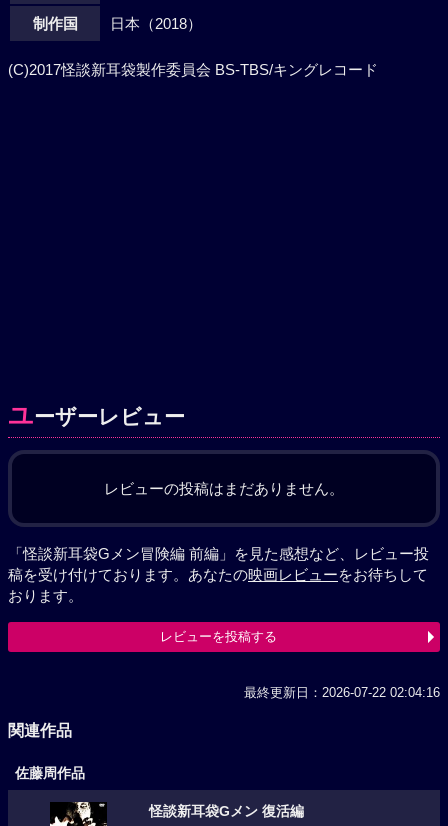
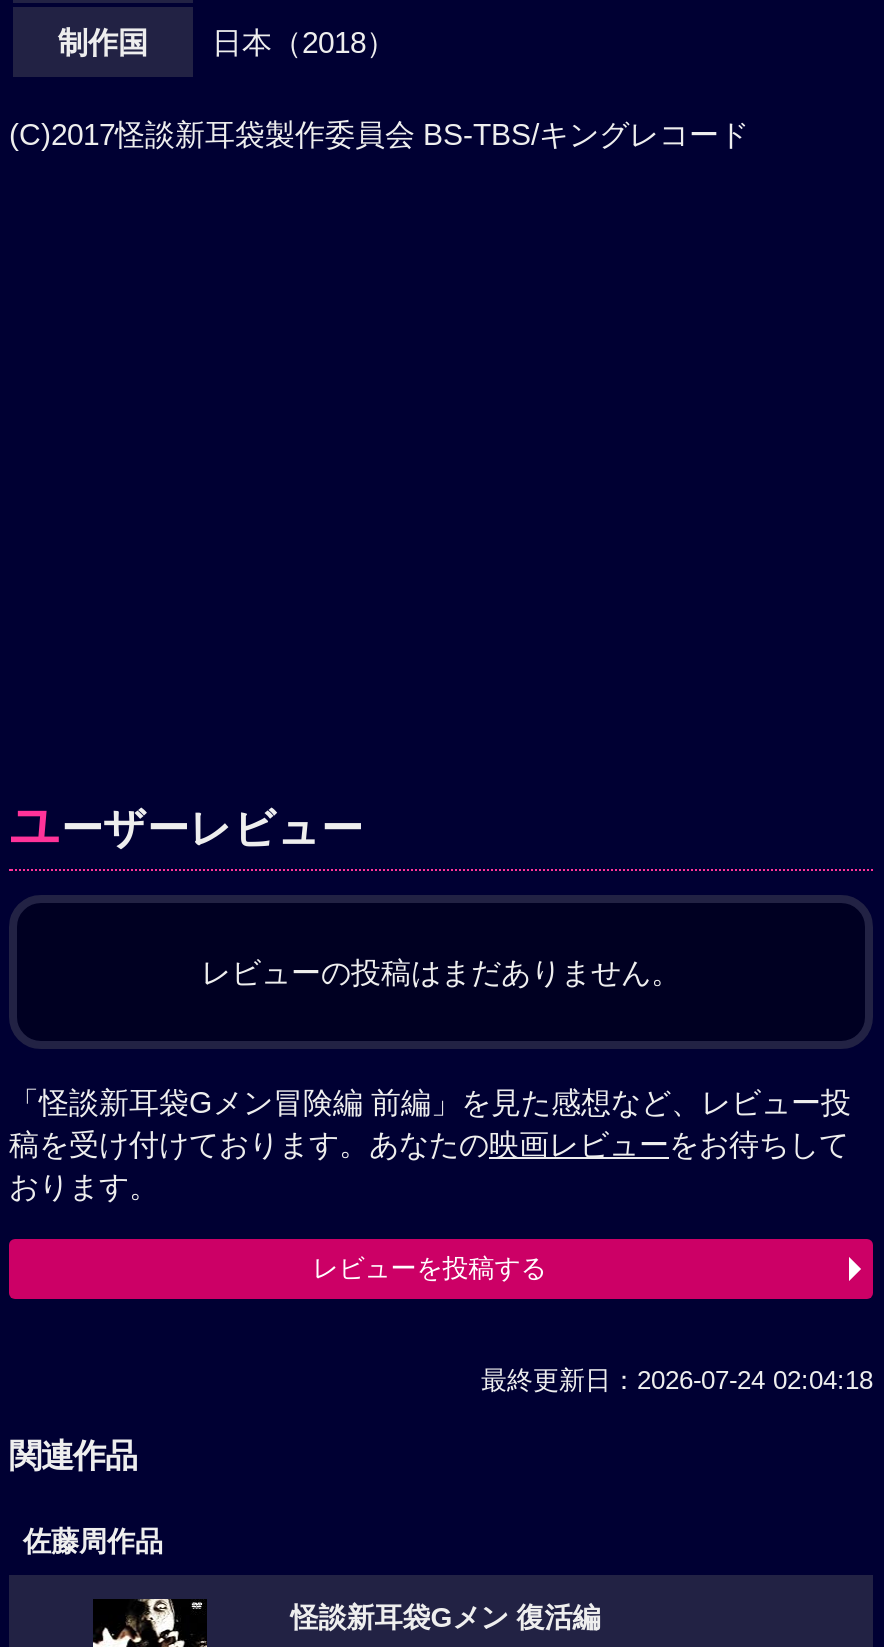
[244,685,440,700] 最終更新日：2026-07-22 02:04:16 -> [481,1366,873,1396] 最終更新日：2026-07-24 02:04:18

